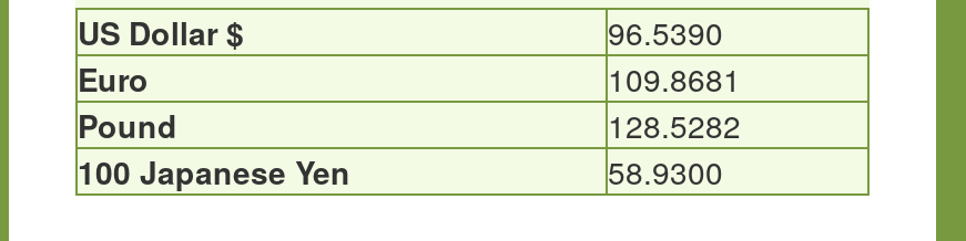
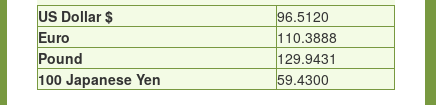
[608,10,723,54] 96.5390 -> [277,6,329,26] 96.5120
[608,56,741,101] 109.8681 -> [277,27,337,47] 110.3888
[608,103,741,147] 128.5282 -> [277,48,337,68] 129.9431
[608,149,723,193] 58.9300 -> [277,69,329,89] 59.4300

